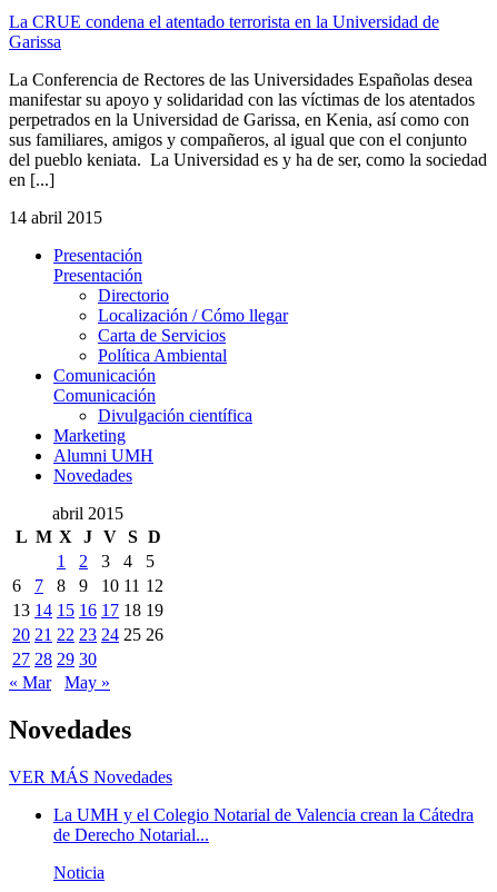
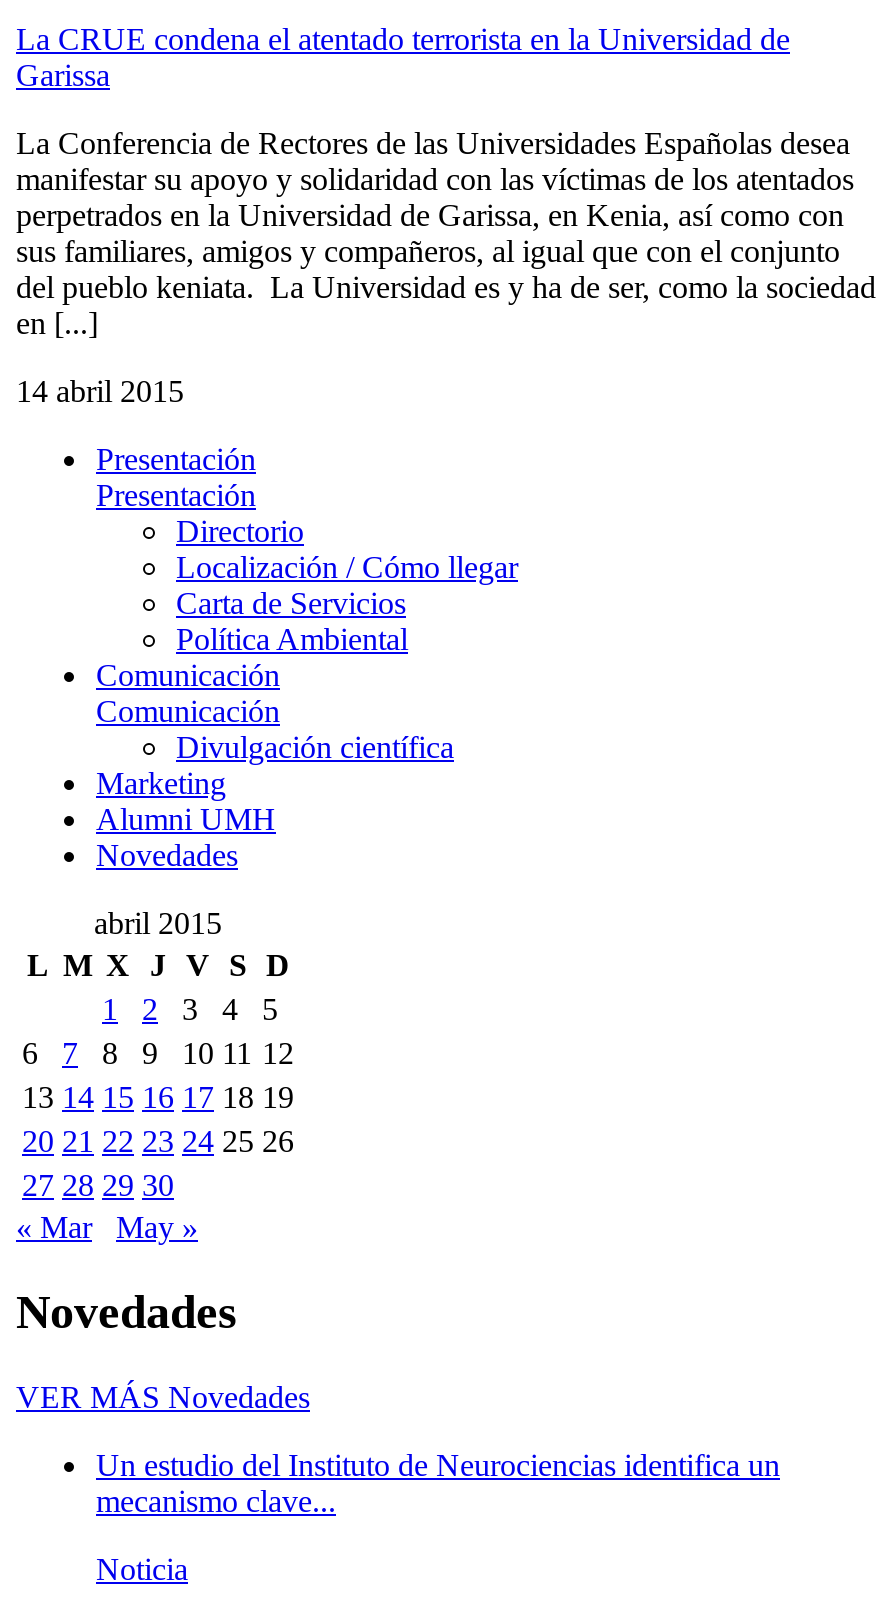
[53,805,474,844] La UMH y el Colegio Notarial de Valencia crean la Cátedra | de Derecho Notarial... -> [96,1447,780,1517] Un estudio del Instituto de Neurociencias identifica un | mecanismo clave...

